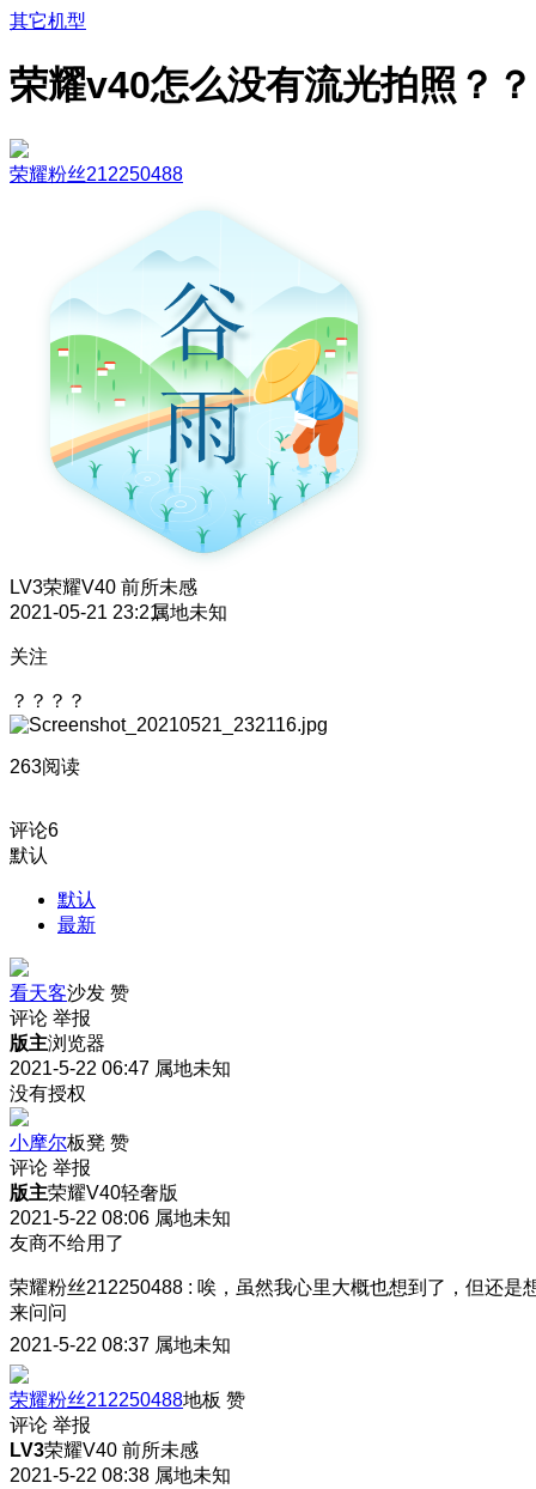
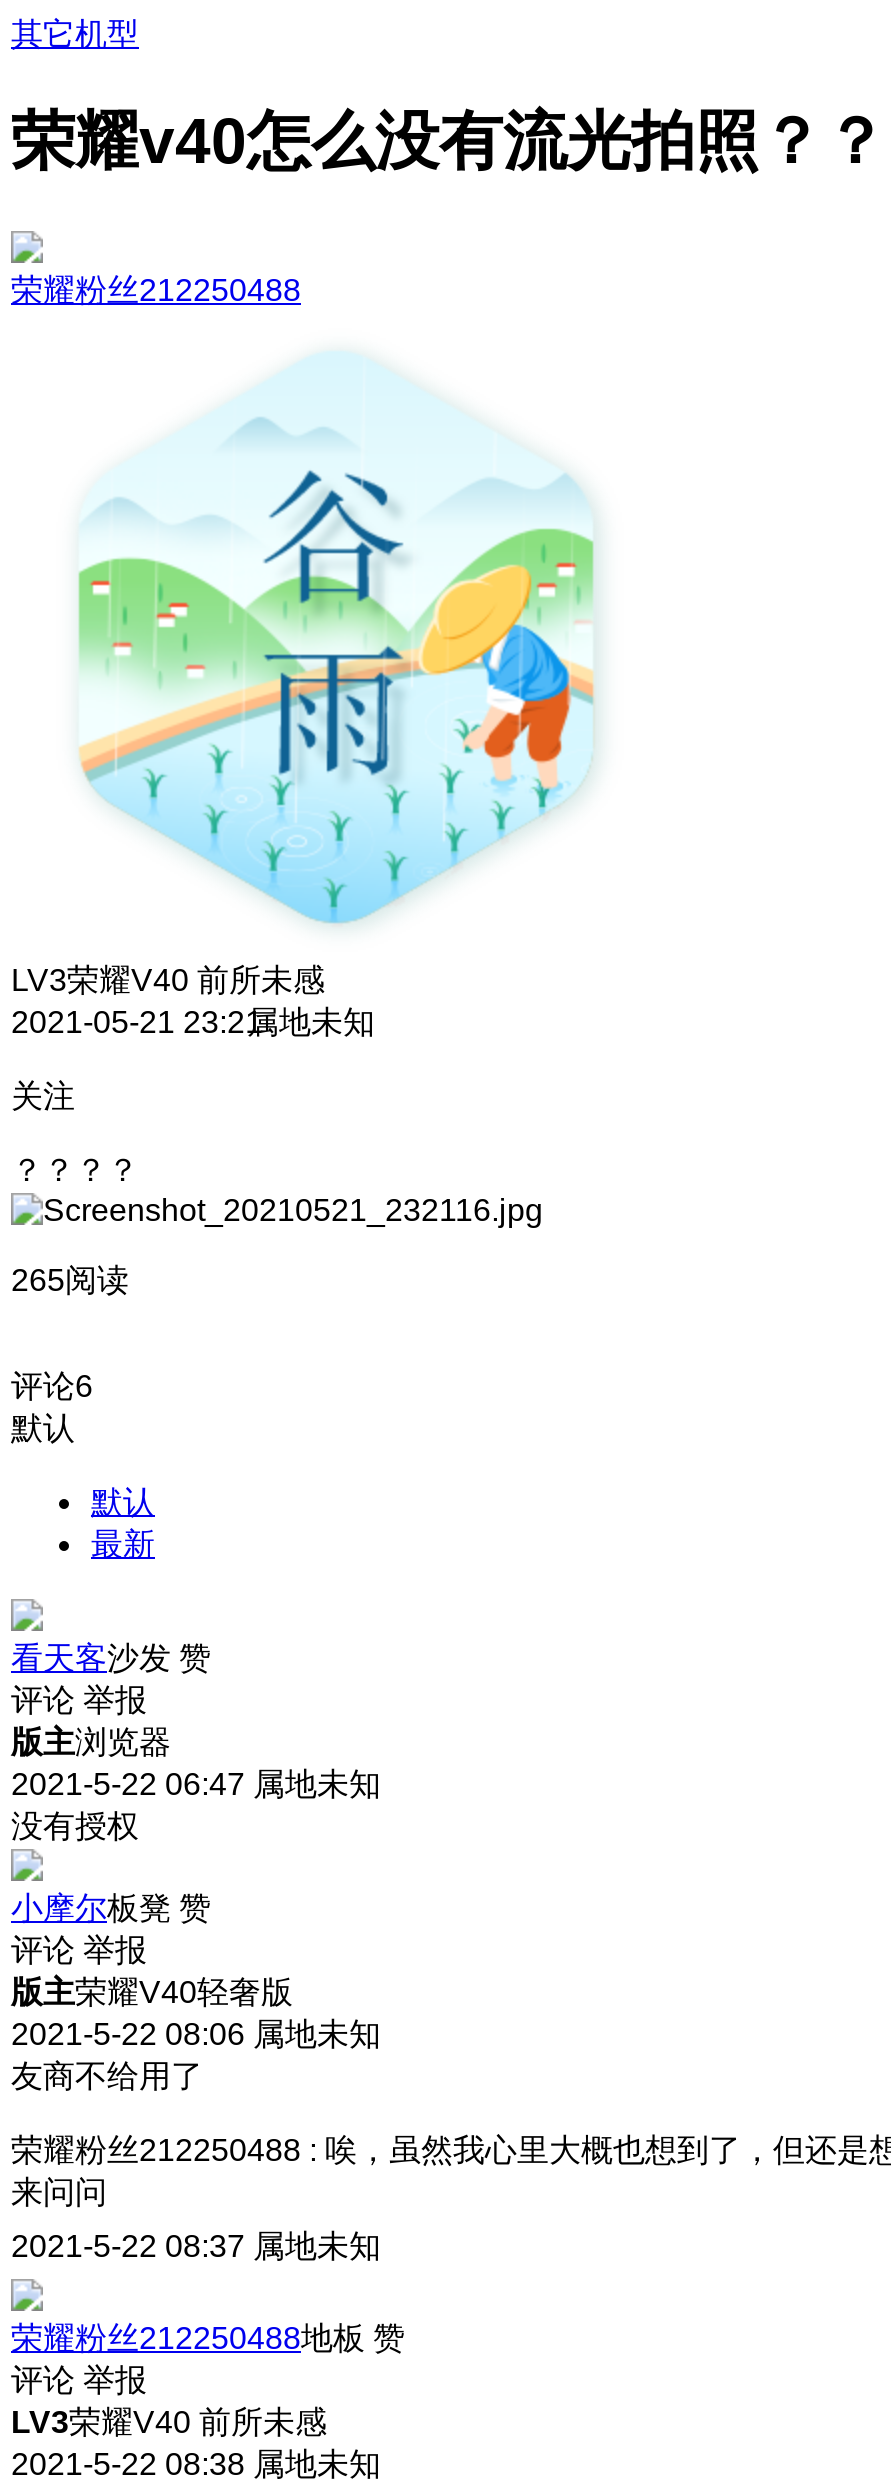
[10,756,80,777] 263阅读 -> [11,1263,129,1297] 265阅读

